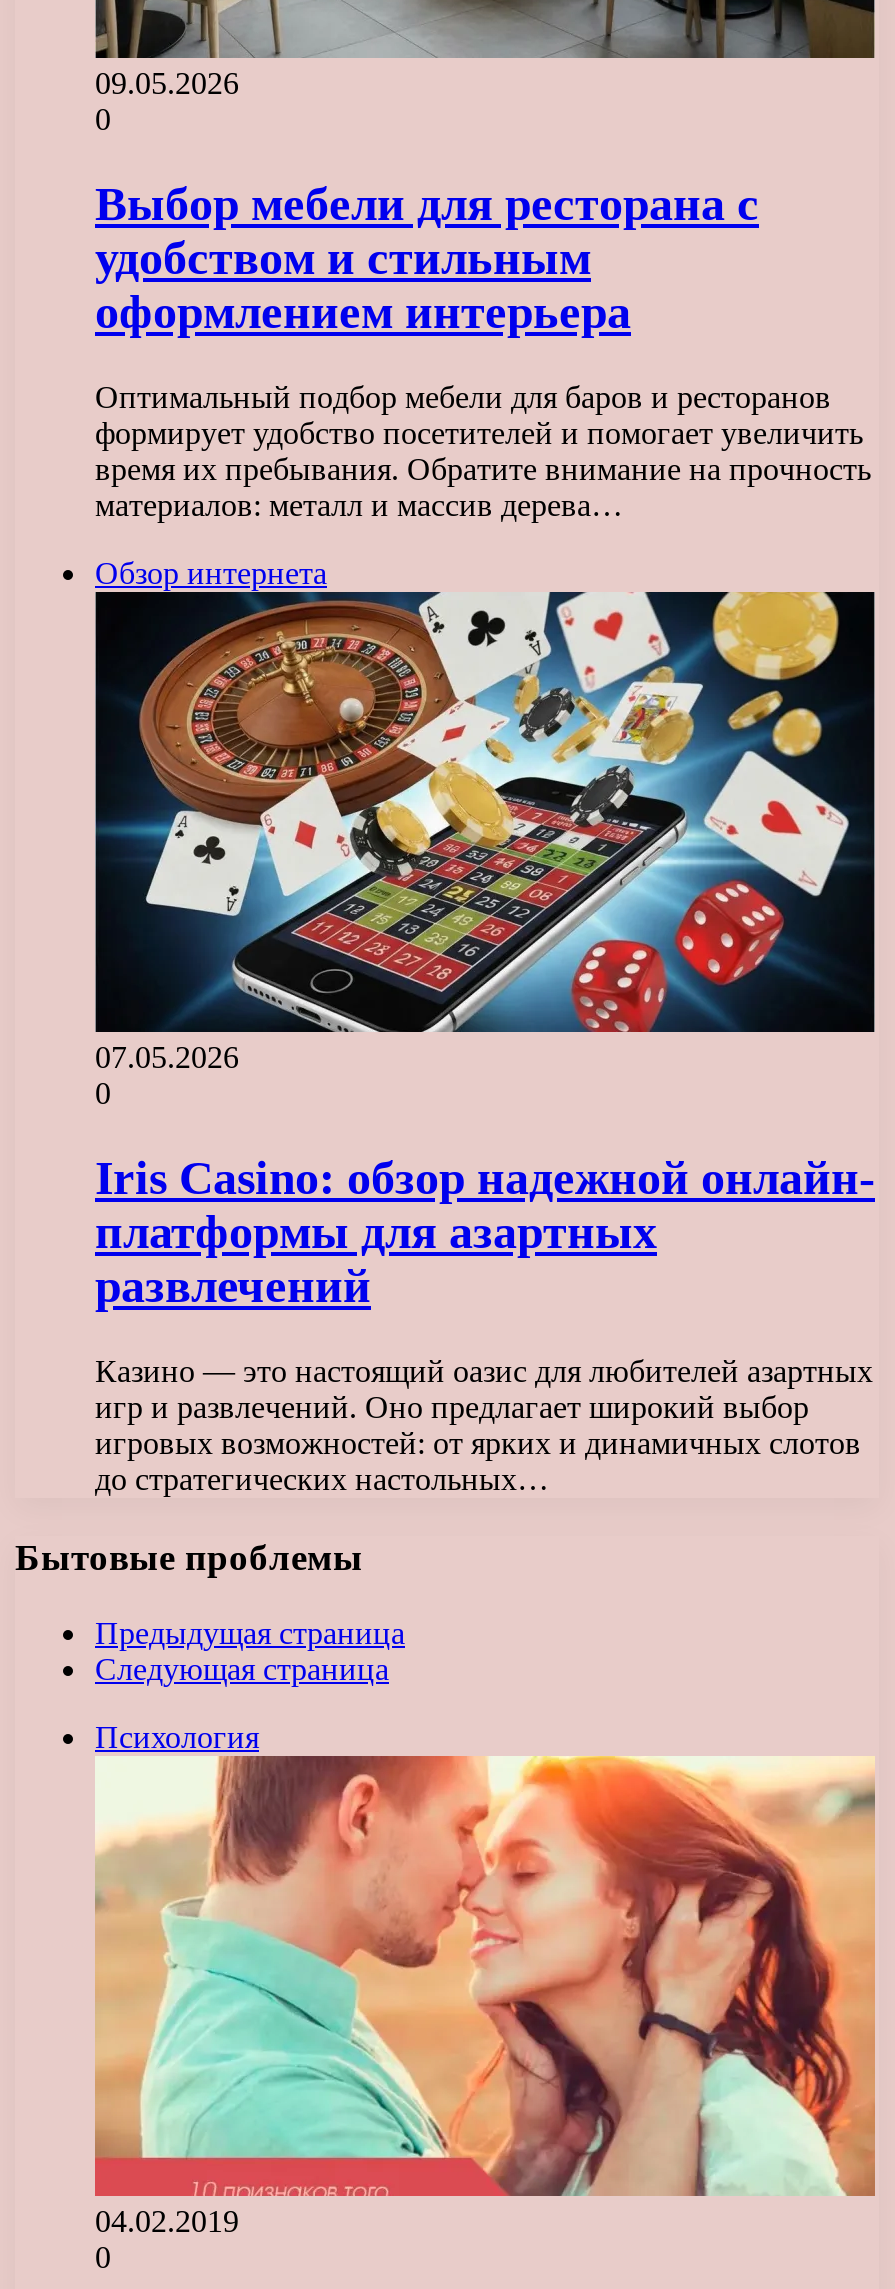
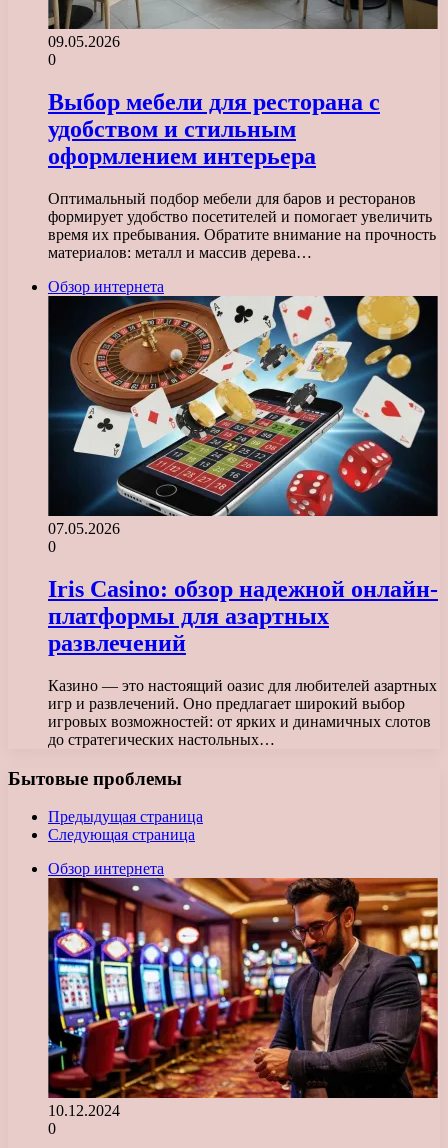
[93,1720,875,2196] [image] | Психология -> [47,860,439,1099] [image] | Обзор интернета
[95,2204,239,2238] 04.02.2019 -> [48,1102,120,1119] 10.12.2024

